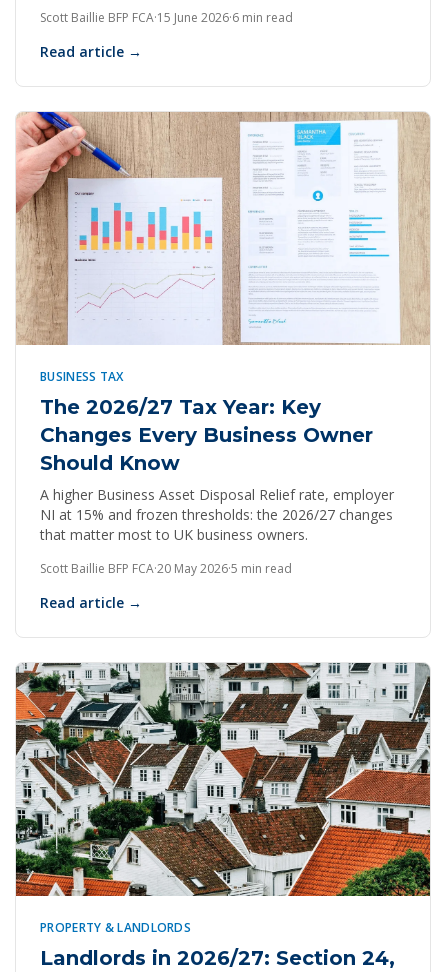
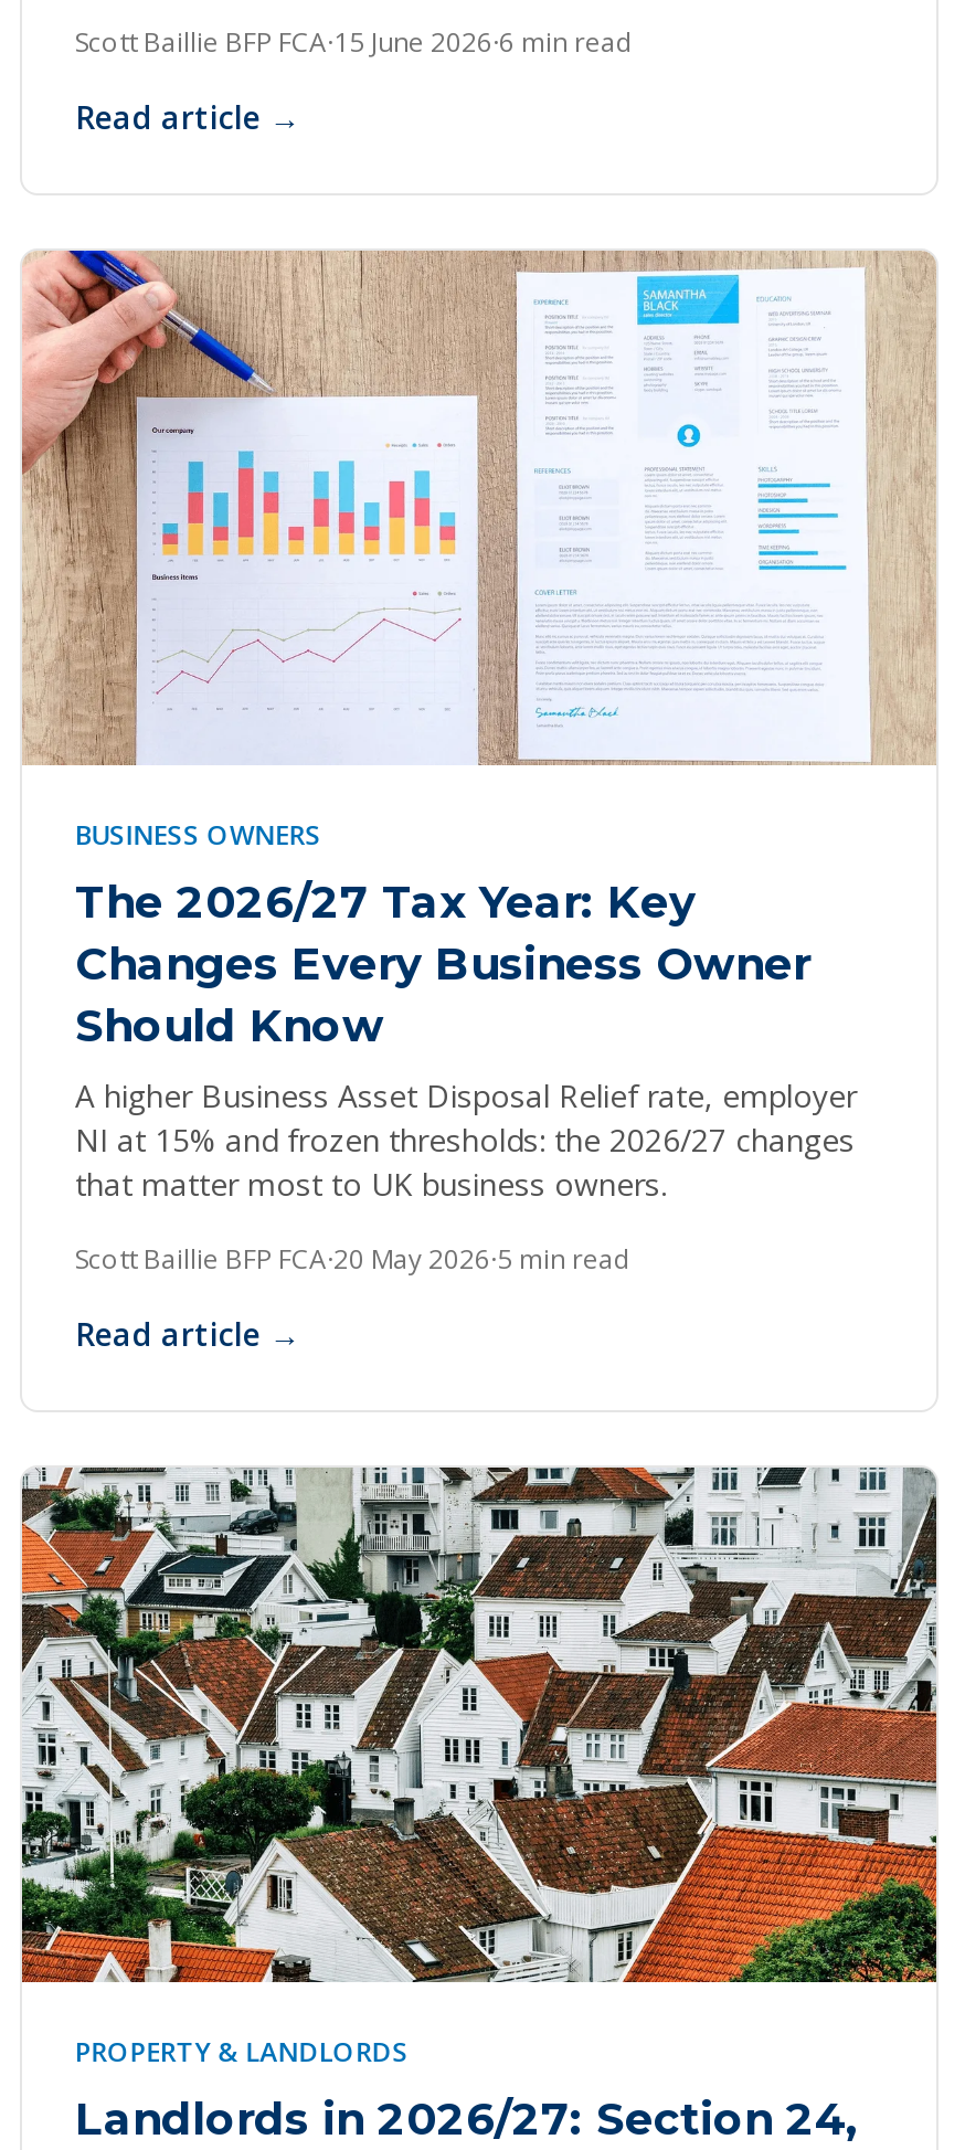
[40,368,124,385] BUSINESS TAX -> [75,816,321,853] BUSINESS OWNERS

